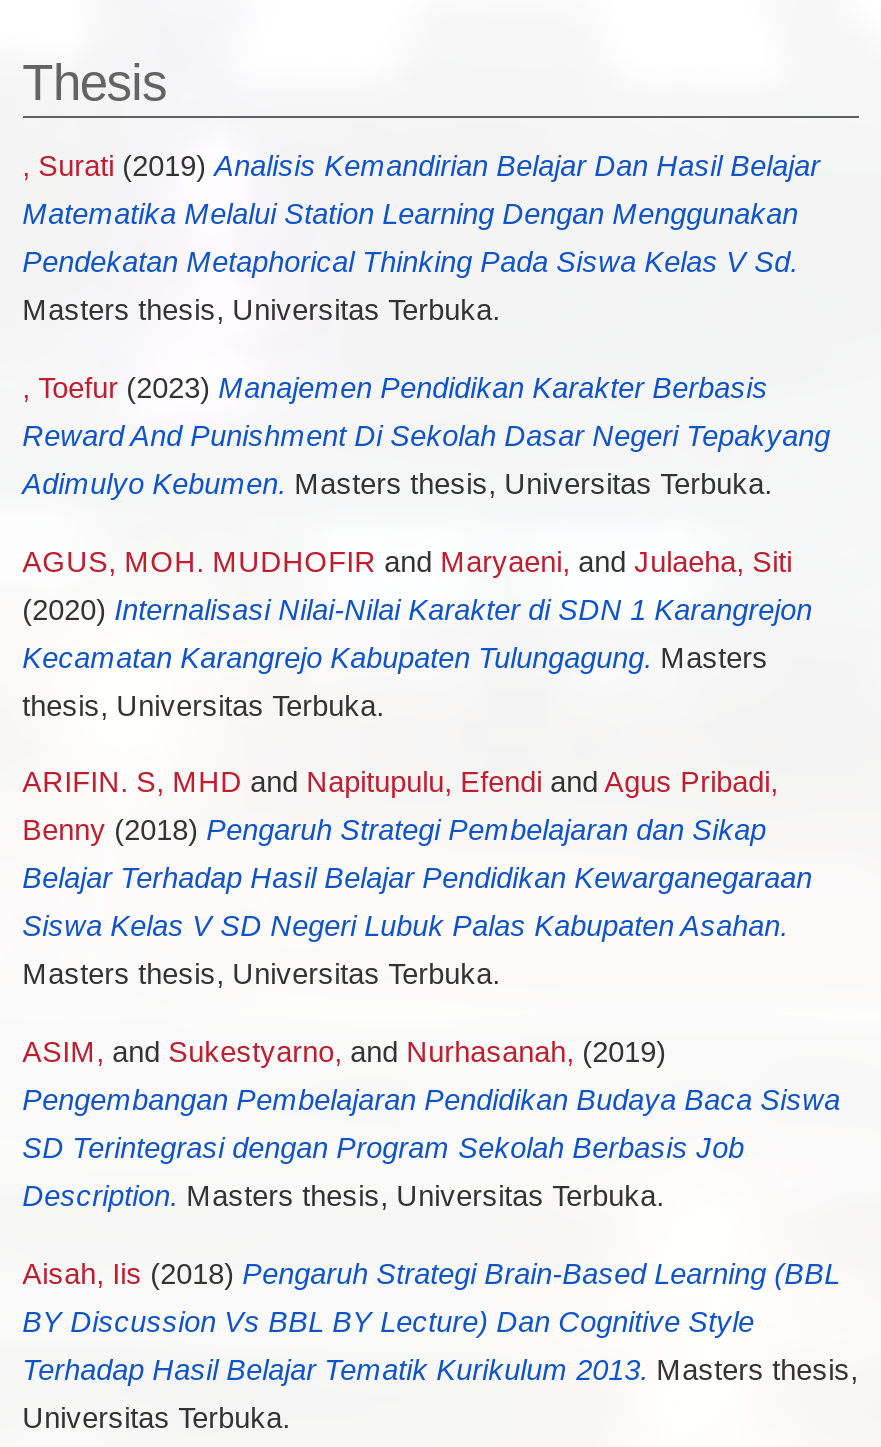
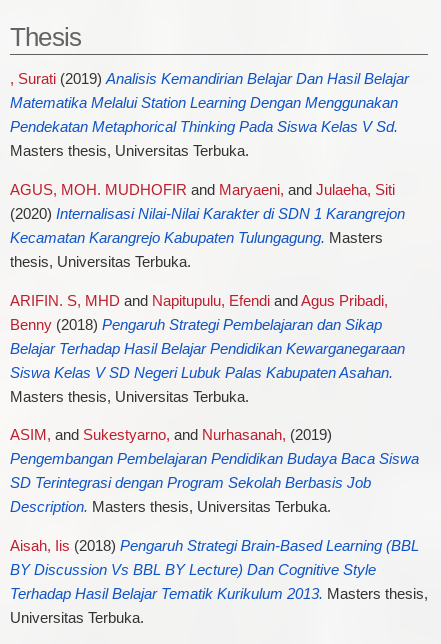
[22,372,830,500] , Toefur (2023) Manajemen Pendidikan Karakter Berbasis | Reward And Punishment Di Sekolah Dasar Negeri Tepakyang | Adimulyo Kebumen. Masters thesis, Universitas Terbuka. -> none

